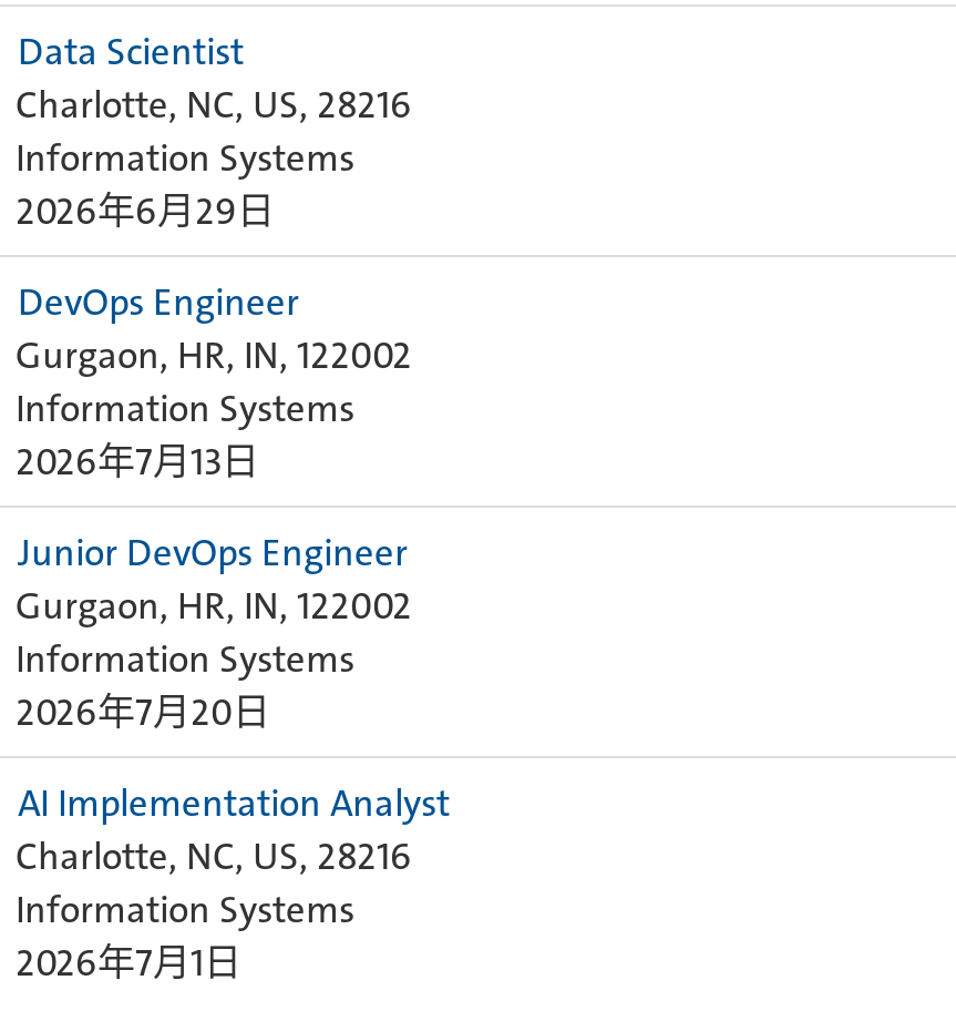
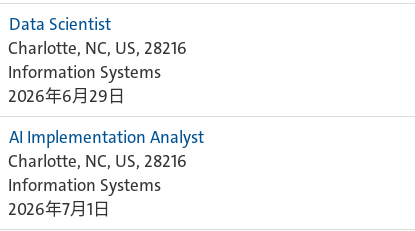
[16,277,412,736] DevOps Engineer | Gurgaon, HR, IN, 122002 | Information Systems | 2026年7月13日 | Junior DevOps Engineer | Gurgaon, HR, IN, 122002 | Information Systems | 2026年7月20日 -> none

